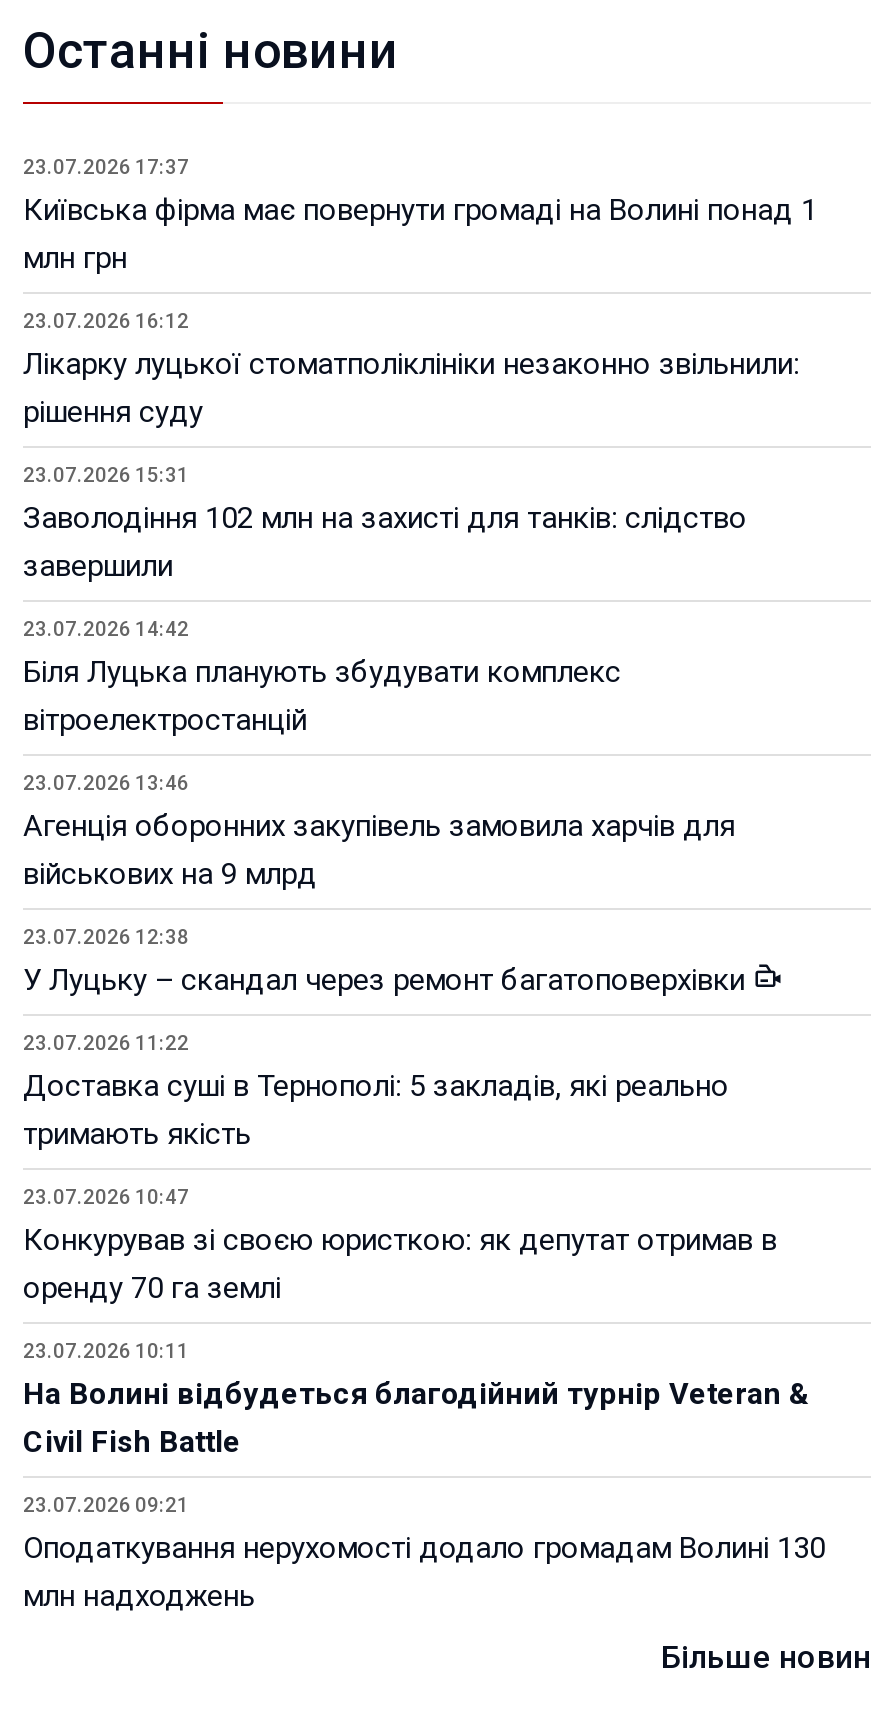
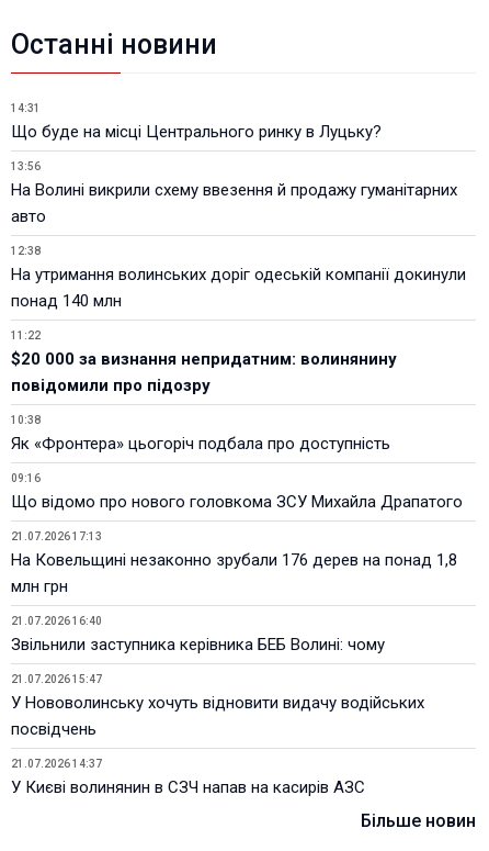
[23,156,817,228] 23.07.2026 17:37 | Київська фірма має повернути громаді на Волині понад 1 -> [11,102,466,570] 14:31 | Що буде на місці Центрального ринку в Луцьку? | 13:56 | На Волині викрили схему ввезення й продажу гуманітарних | авто | 12:38 | На утримання волинських доріг одеській компанії докинули | понад 140 млн | 11:22 | $20 000 за визнання непридатним: волинянину | повідомили про підозру | 10:38 | Як «Фронтера» цьогоріч подбала про доступність | 09:16 | Що відомо про нового головкома ЗСУ Михайла Драпатого | 21.07.2026 17:13 | На Ковельщині незаконно зрубали 176 дерев на понад 1,8
moved [23,240,127,276] -> [11,576,68,596]: млн грн
[23,310,825,1614] 23.07.2026 16:12 | Лікарку луцької стоматполіклініки незаконно звільнили: | рішення суду | 23.07.2026 15:31 | Заволодіння 102 млн на захисті для танків: слідство | завершили | 23.07.2026 14:42 | Біля Луцька планують збудувати комплекс | вітроелектростанцій | 23.07.2026 13:46 | Агенція оборонних закупівель замовила харчів для | військових на 9 млрд | 23.07.2026 12:38 | У Луцьку – скандал через ремонт багатоповерхівки | 23.07.2026 11:22 | Доставка суші в Тернополі: 5 закладів, які реально | тримають якість | 23.07.2026 10:47 | Конкурував зі своєю юристкою: як депутат отримав в | оренду 70 га землі | 23.07.2026 10:11 | На Волині відбудеться благодійний турнір Veteran & | Civil Fish Battle | 23.07.2026 09:21 | Оподаткування нерухомості додало громадам Волині 130 | млн надходжень -> [11,615,424,797] 21.07.2026 16:40 | Звільнили заступника керівника БЕБ Волині: чому | 21.07.2026 15:47 | У Нововолинську хочуть відновити видачу водійських | посвідчень | 21.07.2026 14:37 | У Києві волинянин в СЗЧ напав на касирів АЗС

